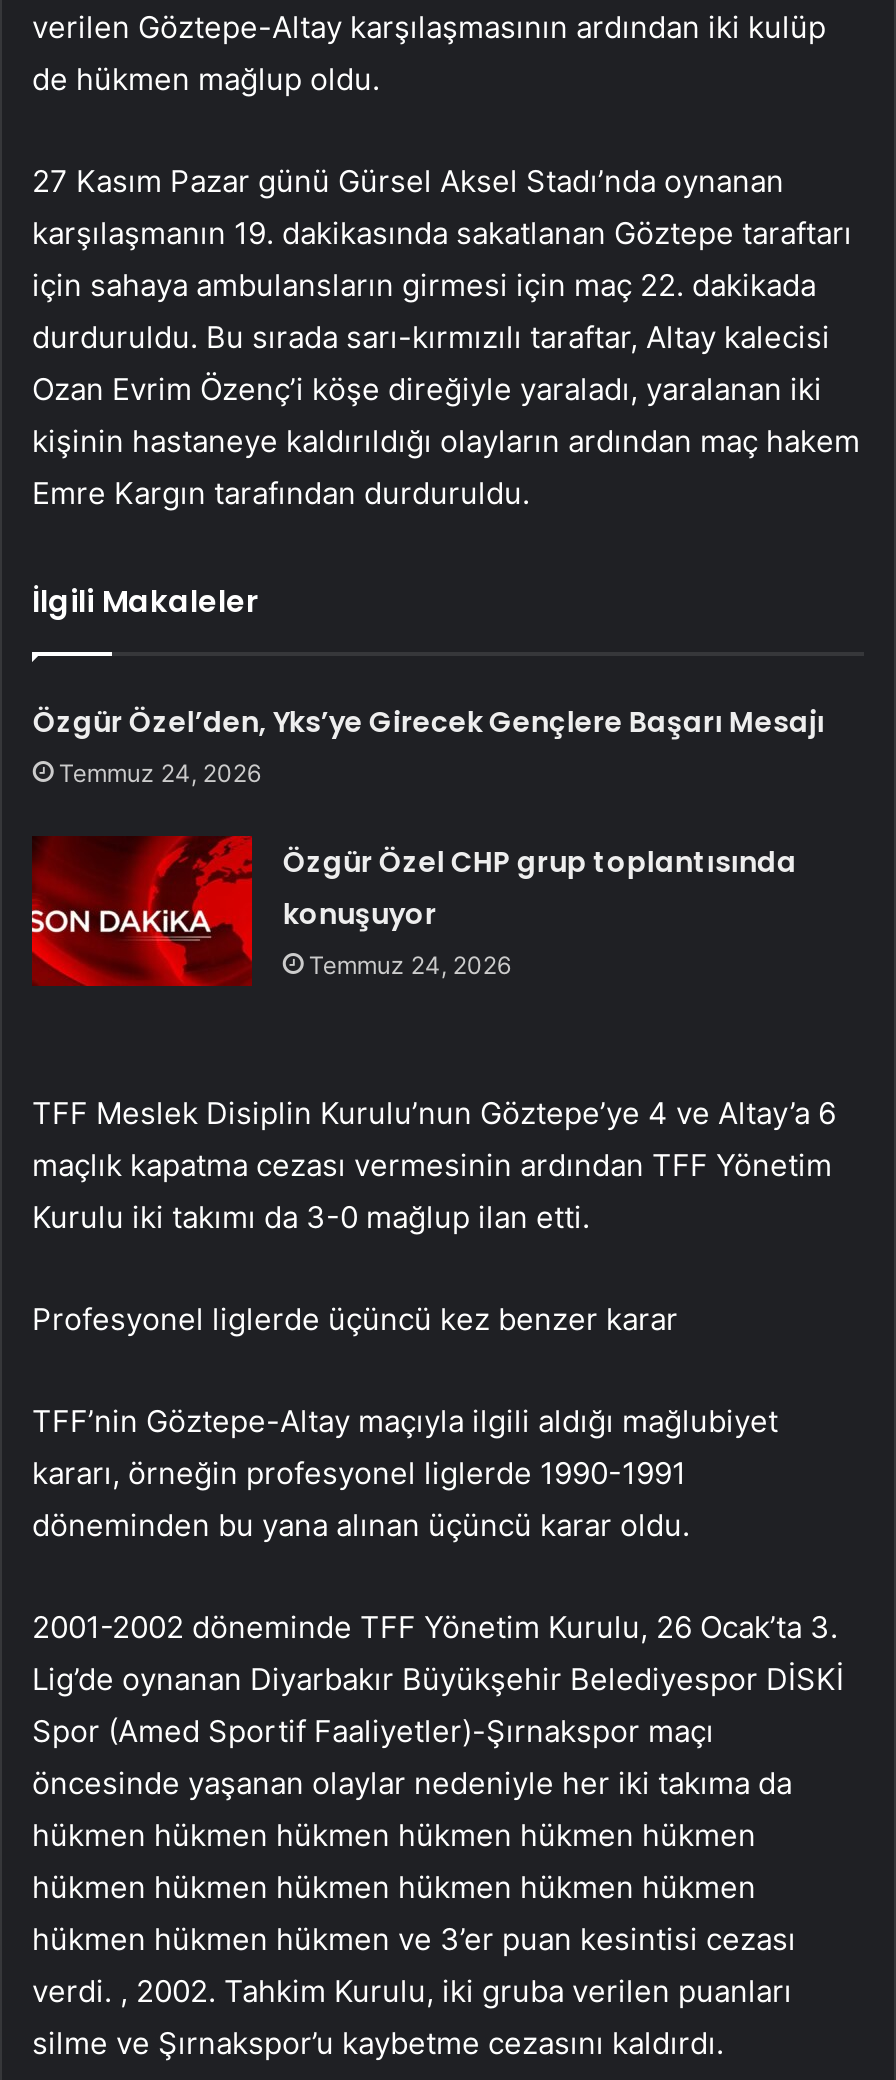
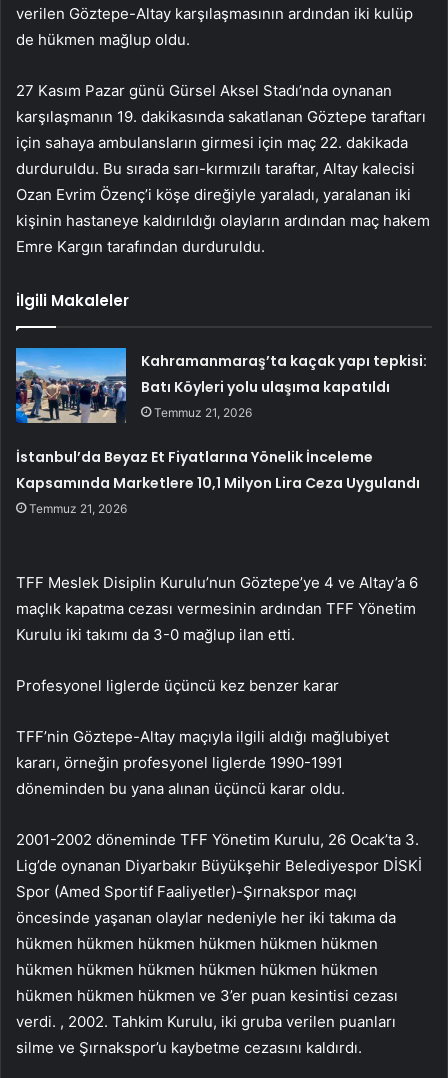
[33,701,825,787] Özgür Özel’den, Yks’ye Girecek Gençlere Başarı Mesajı | Temmuz 24, 2026 -> [141,351,427,420] Kahramanmaraş’ta kaçak yapı tepkisi: | Batı Köyleri yolu ulaşıma kapatıldı | Temmuz 21, 2026
[283,841,797,979] Özgür Özel CHP grup toplantısında | konuşuyor | Temmuz 24, 2026 -> [16,447,420,516] İstanbul’da Beyaz Et Fiyatlarına Yönelik İnceleme | Kapsamında Marketlere 10,1 Milyon Lira Ceza Uygulandı | Temmuz 21, 2026

